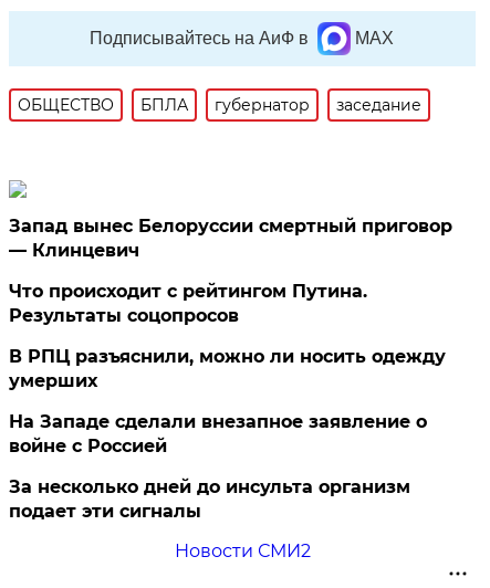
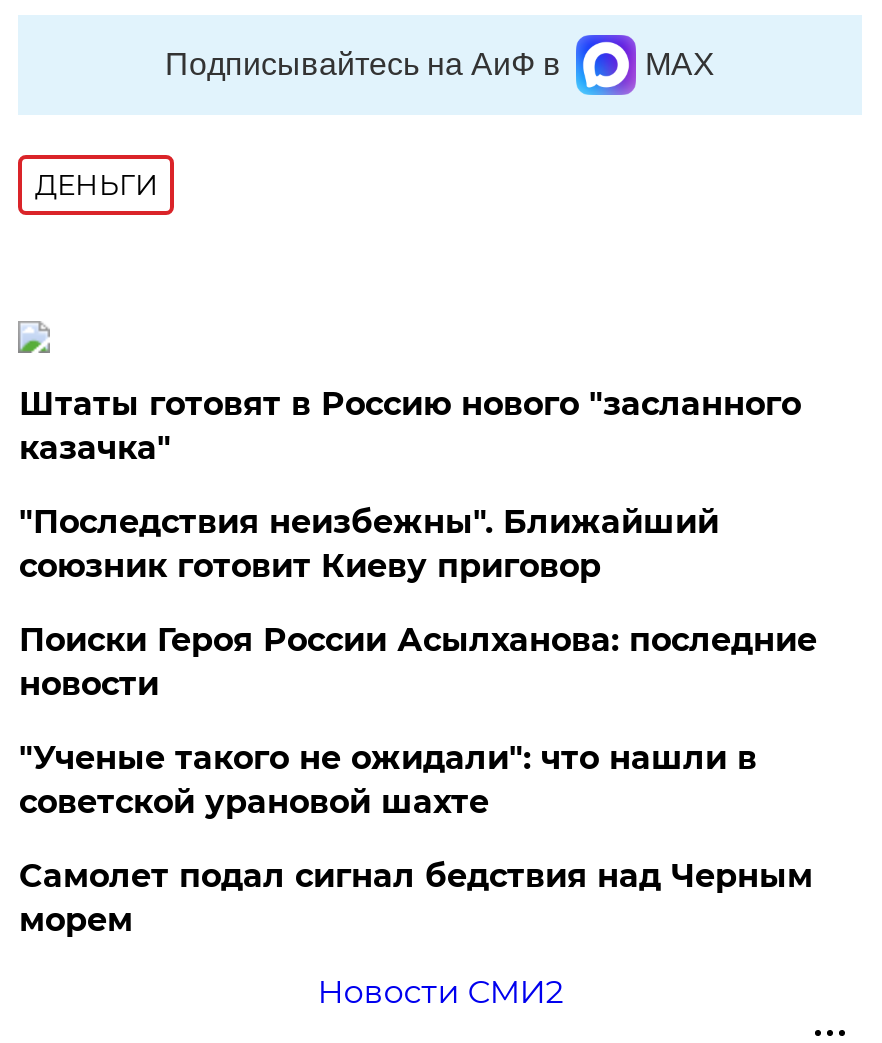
[18,95,422,115] ОБЩЕСТВО | БПЛА | губернатор | заседание -> [35,167,159,203] ДЕНЬГИ
[9,215,453,261] Запад вынес Белоруссии смертный приговор | — Клинцевич -> [19,385,801,467] Штаты готовят в Россию нового "засланного | казачка"
[9,281,368,326] Что происходит с рейтингом Путина. | Результаты соцопросов -> [19,503,719,585] "Последствия неизбежны". Ближайший | союзник готовит Киеву приговор
[9,346,446,391] В РПЦ разъяснили, можно ли носить одежду | умерших -> [19,621,817,703] Поиски Героя России Асылханова: последние | новости
[9,411,427,456] На Западе сделали внезапное заявление о | войне с Россией -> [19,739,757,821] "Ученые такого не ожидали": что нашли в | советской урановой шахте
[9,476,411,522] За несколько дней до инсульта организм | подает эти сигналы -> [19,857,813,939] Самолет подал сигнал бедствия над Черным | морем

